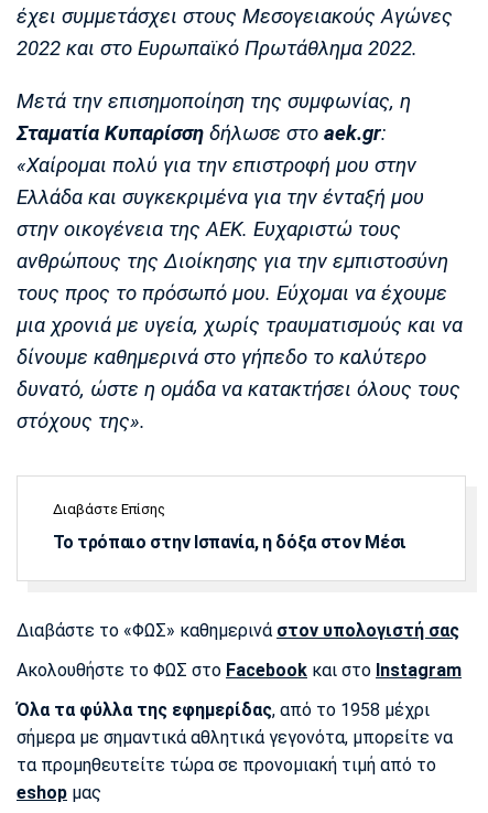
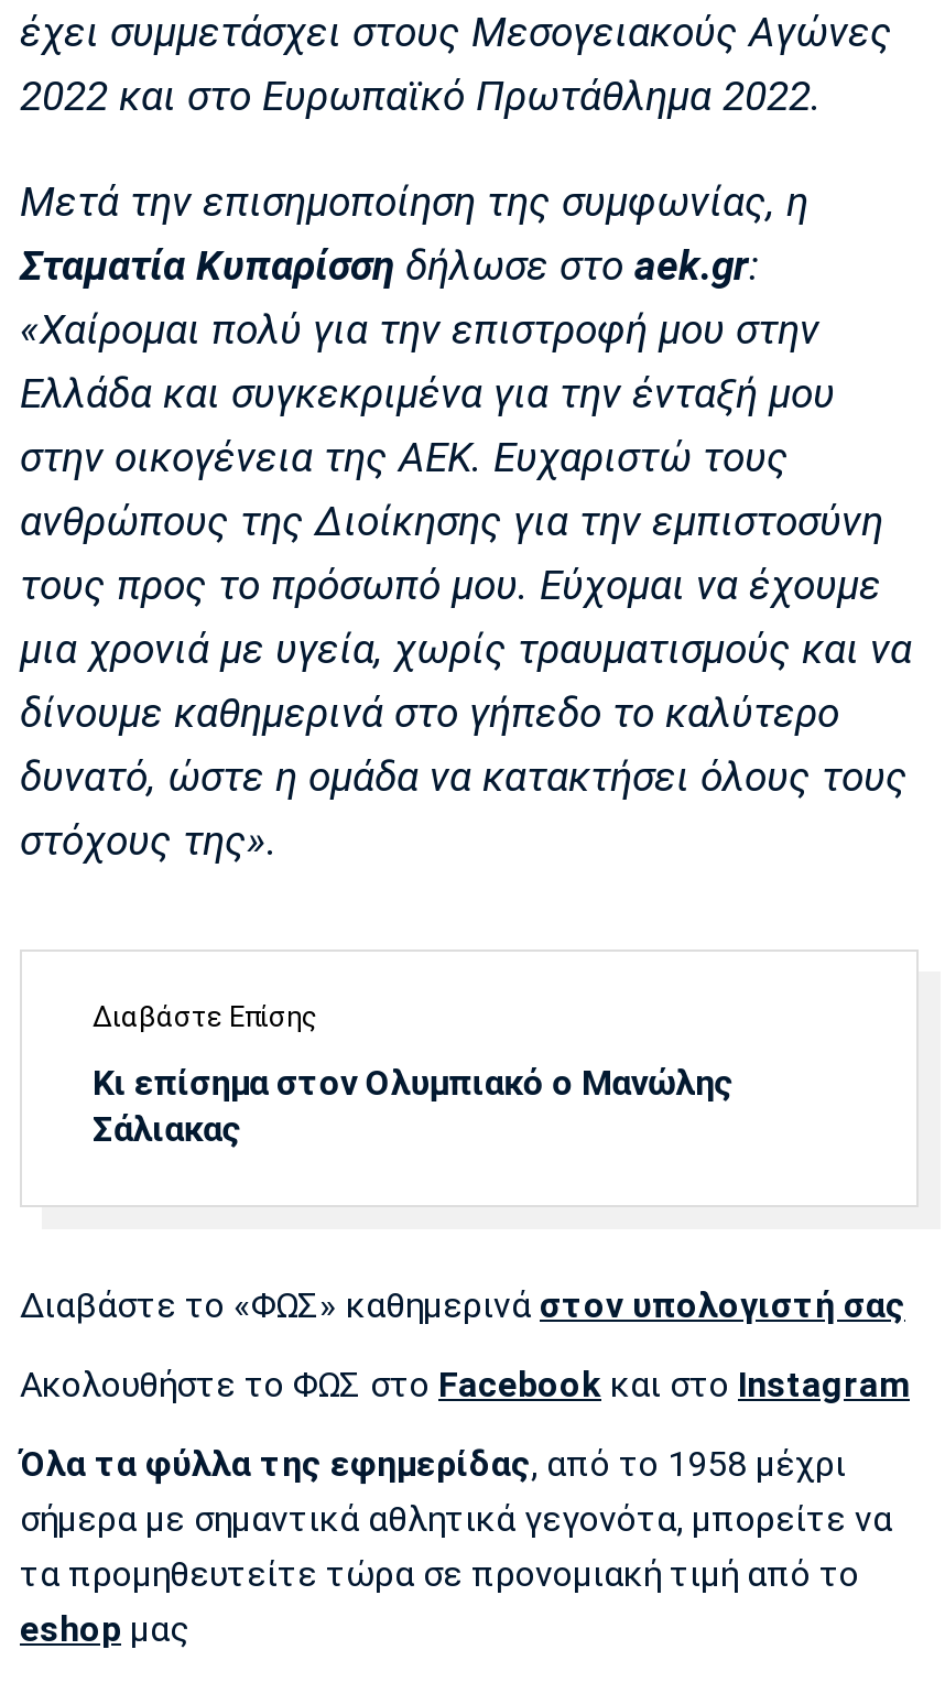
[53,532,406,553] Το τρόπαιο στην Ισπανία, η δόξα στον Μέσι -> [93,1062,733,1150] Κι επίσημα στον Ολυμπιακό ο Μανώλης | Σάλιακας

